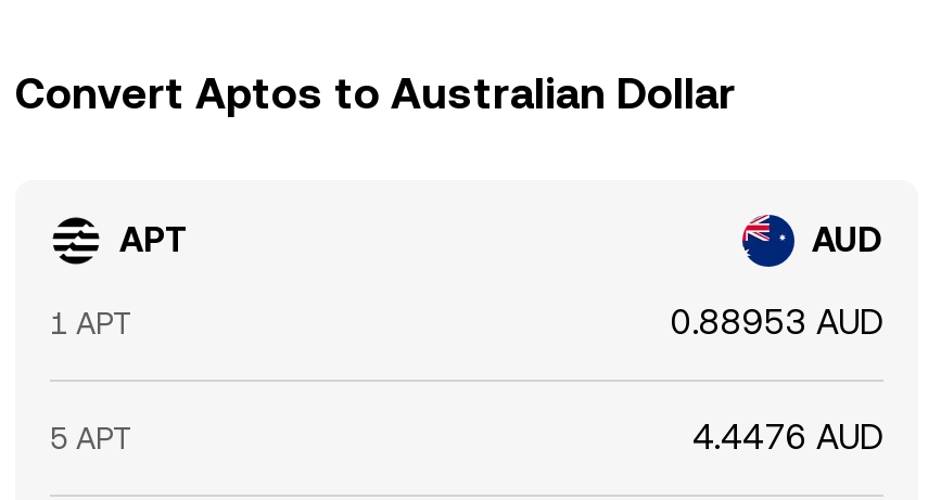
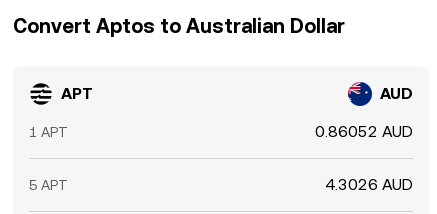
[671,302,883,343] 0.88953 AUD -> [315,122,413,141] 0.86052 AUD
[692,416,883,458] 4.4476 AUD -> [325,175,413,194] 4.3026 AUD

